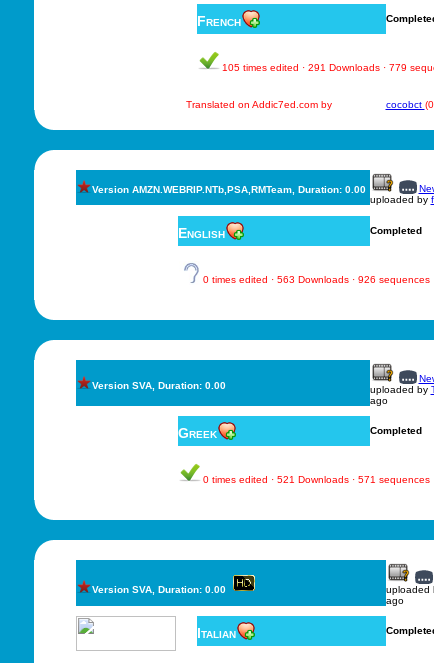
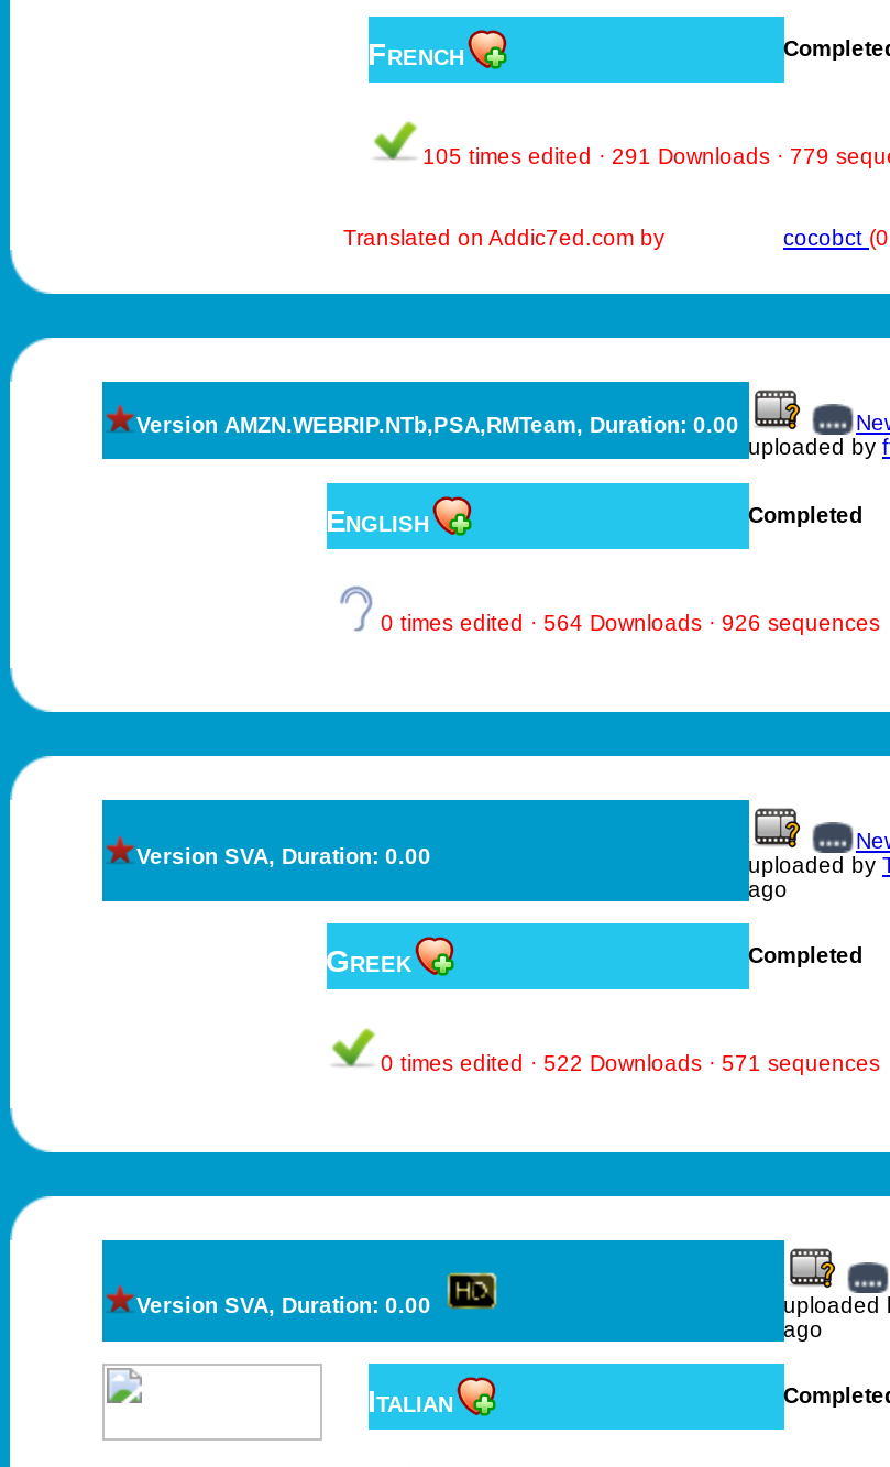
[202,274,429,285] 0 times edited · 563 Downloads · 926 sequences -> [381,611,880,635] 0 times edited · 564 Downloads · 926 sequences
[202,474,429,485] 0 times edited · 521 Downloads · 571 sequences -> [381,1051,880,1075] 0 times edited · 522 Downloads · 571 sequences

